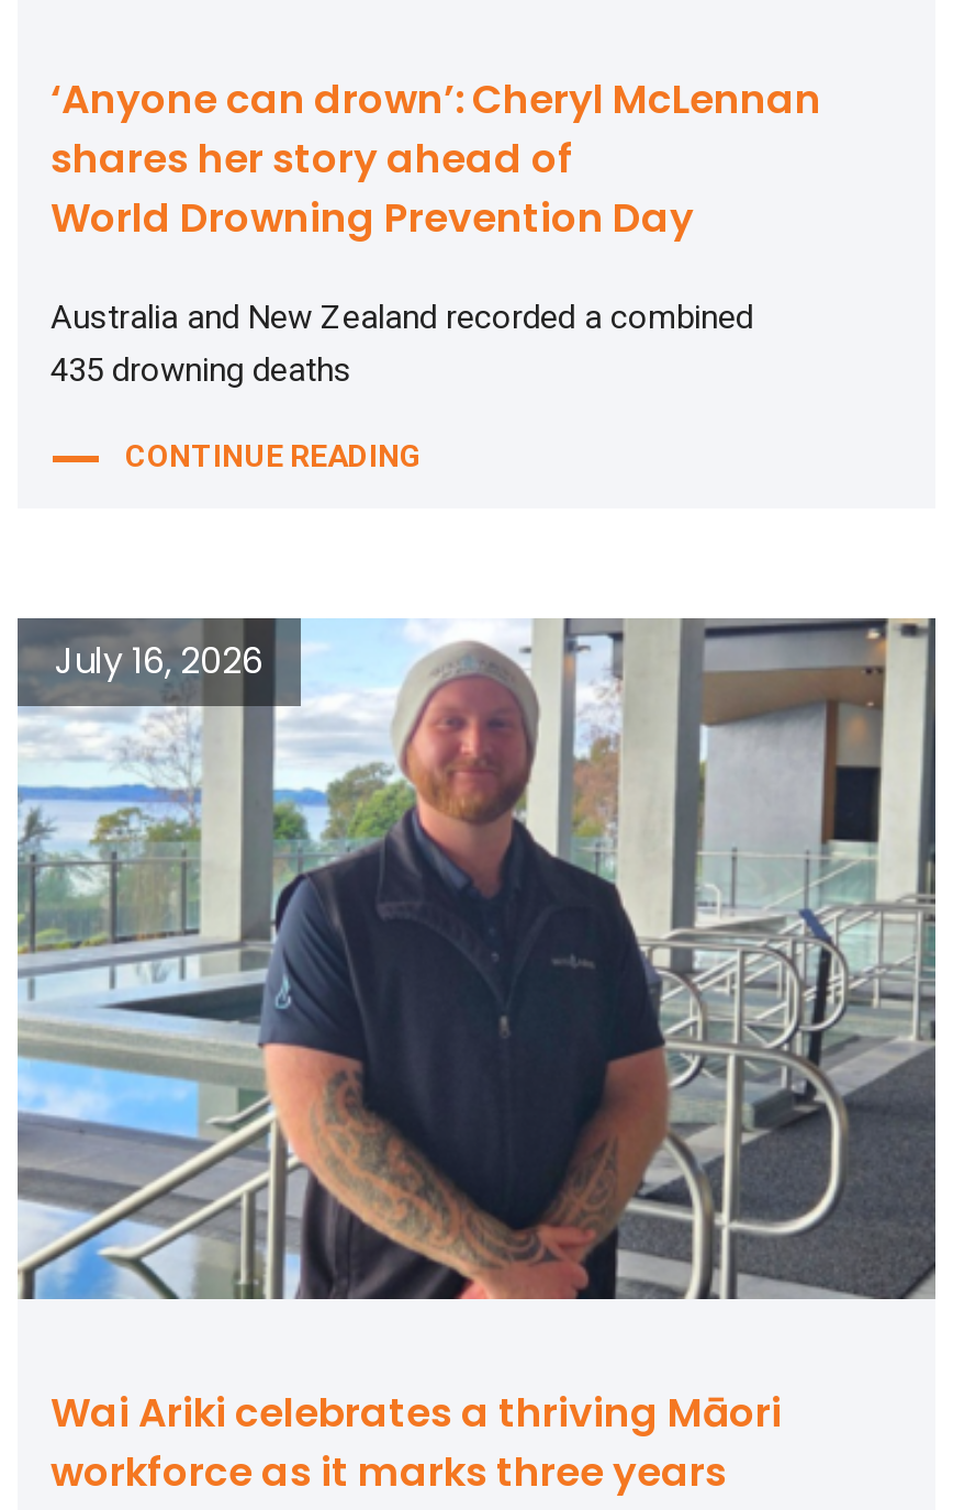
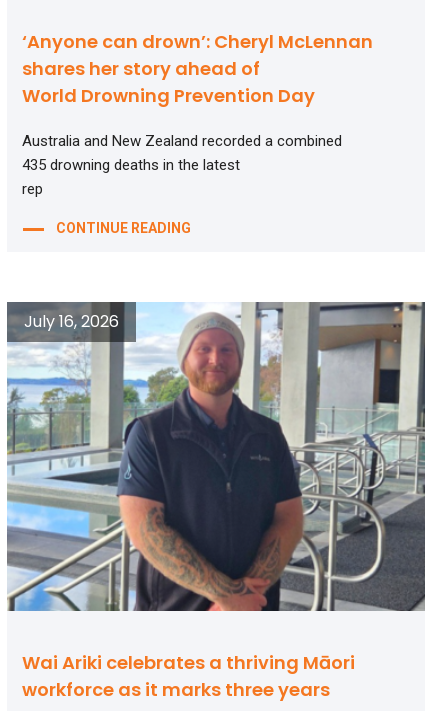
[51,351,351,391] 435 drowning deaths -> [22,156,240,198] 435 drowning deaths in the latest | rep

